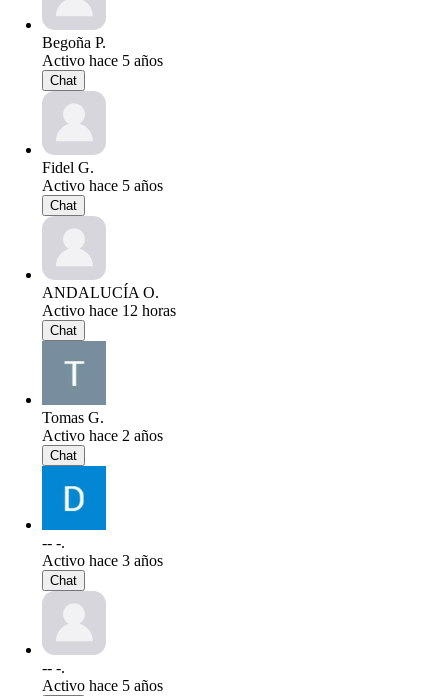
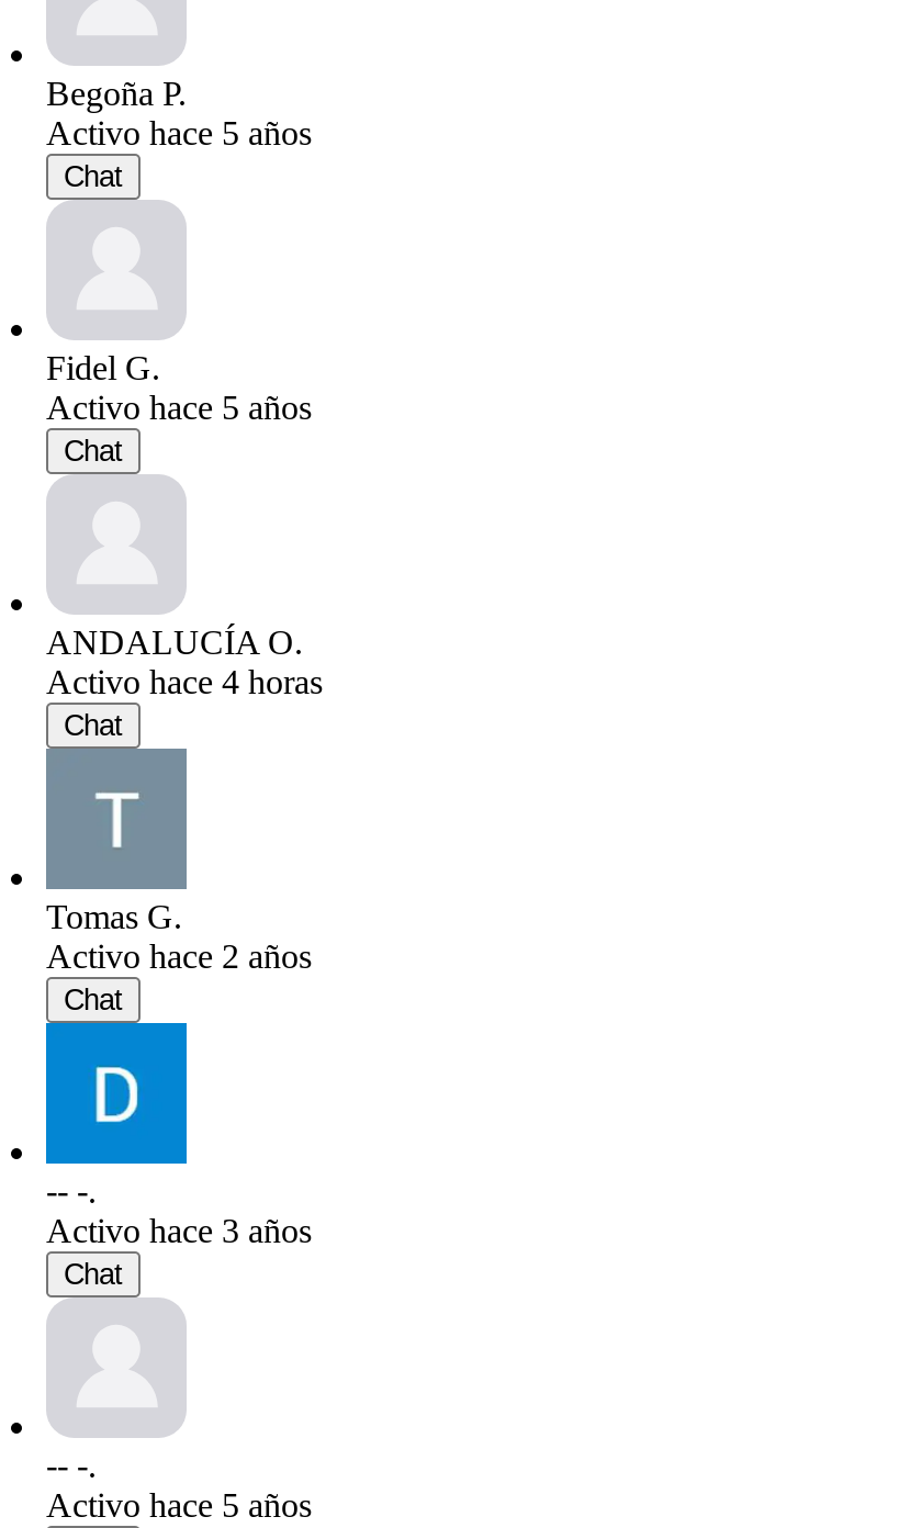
[42,302,176,319] Activo hace 12 horas -> [46,663,323,700] Activo hace 4 horas

